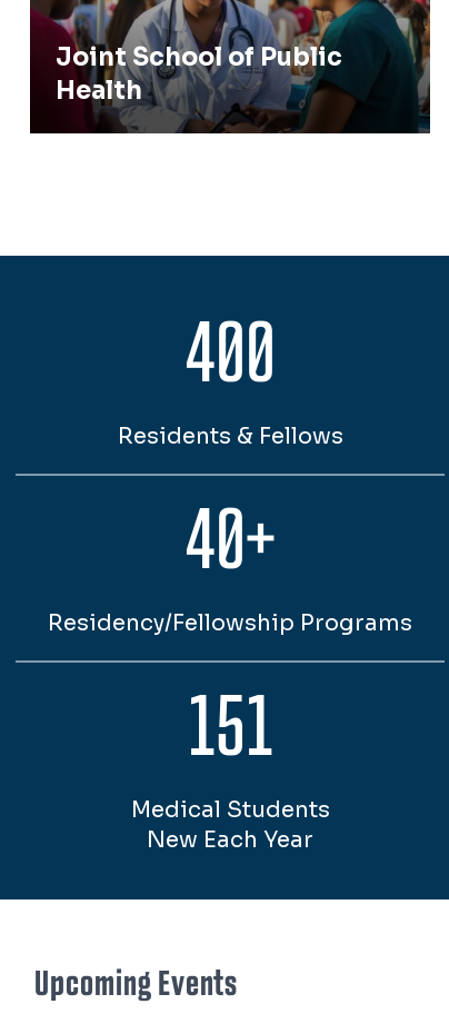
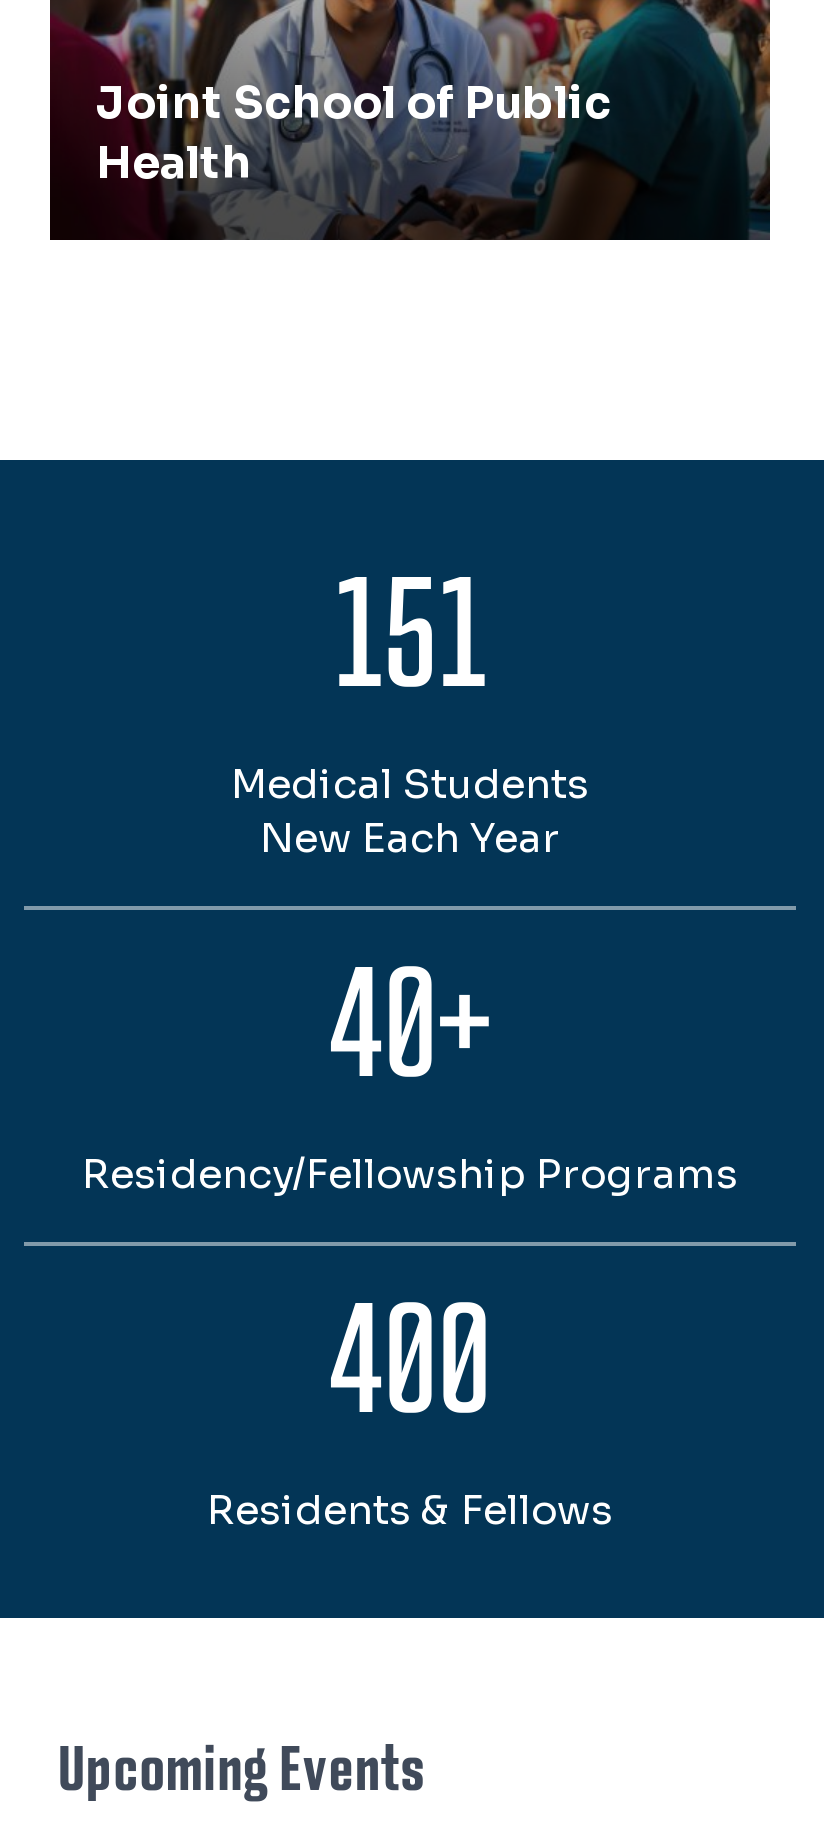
moved [48,300,412,637] -> [82,929,738,1535]: 400 | Residents & Fellows | 40+ | Residency/Fellowship Programs
moved [131,673,330,853] -> [231,539,589,863]: 151 | Medical Students | New Each Year

